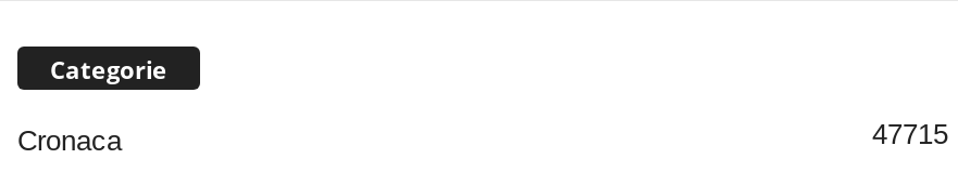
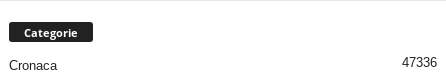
[872,118,948,150] 47715 -> [402,54,437,69] 47336

